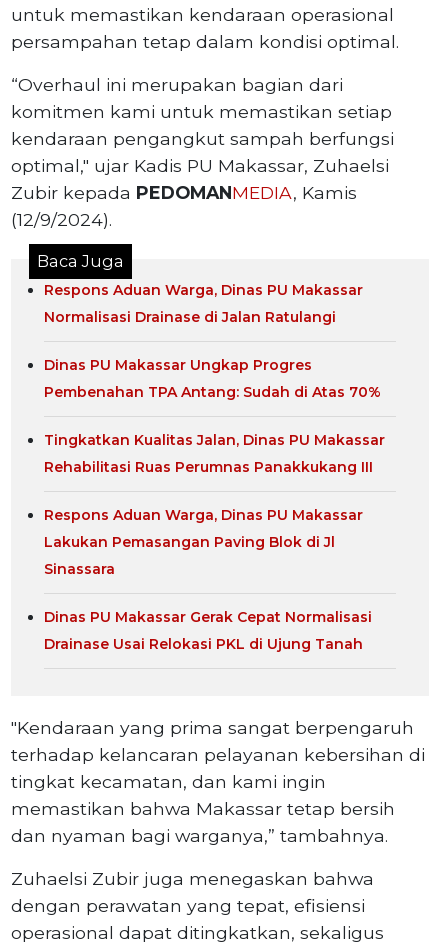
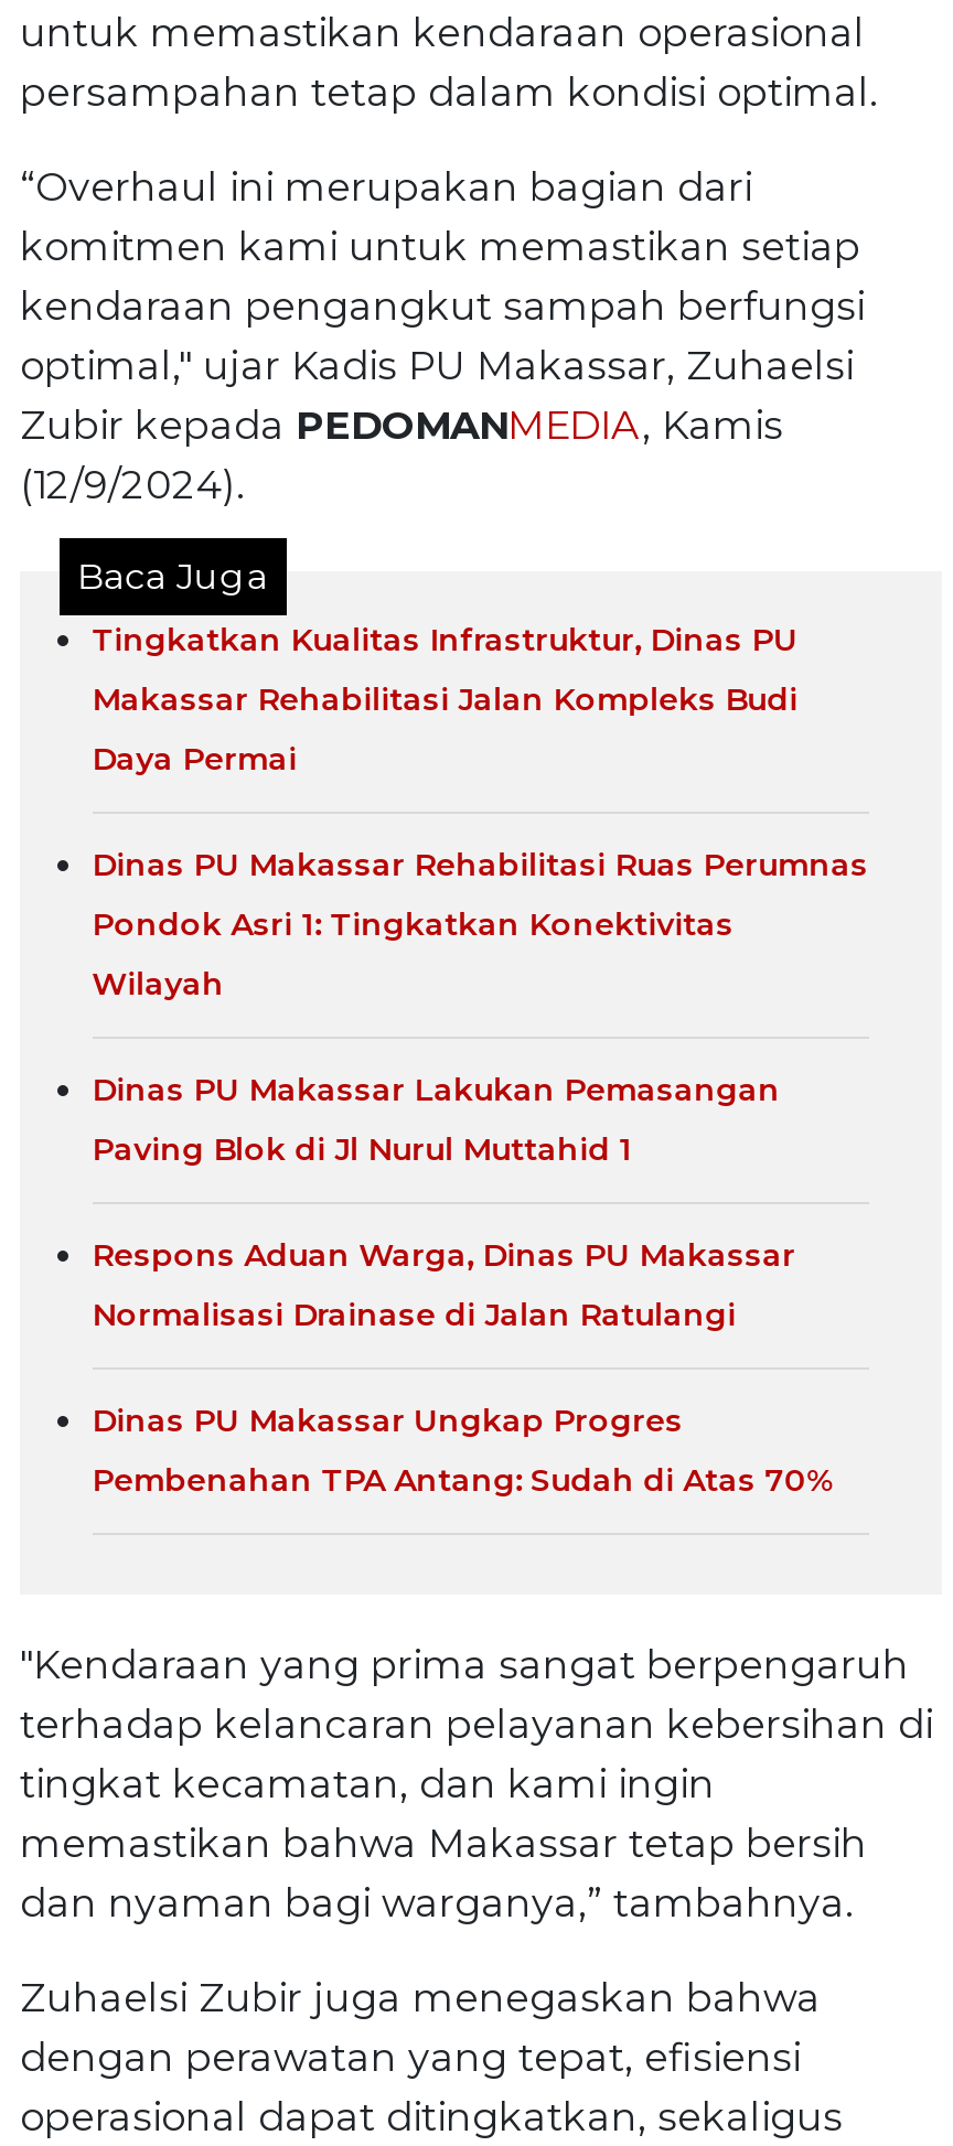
none -> [92,620,868,1169] Tingkatkan Kualitas Infrastruktur, Dinas PU | Makassar Rehabilitasi Jalan Kompleks Budi | Daya Permai | Dinas PU Makassar Rehabilitasi Ruas Perumnas | Pondok Asri 1: Tingkatkan Konektivitas | Wilayah | Dinas PU Makassar Lakukan Pemasangan | Paving Blok di Jl Nurul Muttahid 1
moved [44,281,381,401] -> [92,1235,835,1500]: Respons Aduan Warga, Dinas PU Makassar | Normalisasi Drainase di Jalan Ratulangi | Dinas PU Makassar Ungkap Progres | Pembenahan TPA Antang: Sudah di Atas 70%
[44,431,385,653] Tingkatkan Kualitas Jalan, Dinas PU Makassar | Rehabilitasi Ruas Perumnas Panakkukang III | Respons Aduan Warga, Dinas PU Makassar | Lakukan Pemasangan Paving Blok di Jl | Sinassara | Dinas PU Makassar Gerak Cepat Normalisasi | Drainase Usai Relokasi PKL di Ujung Tanah -> none

